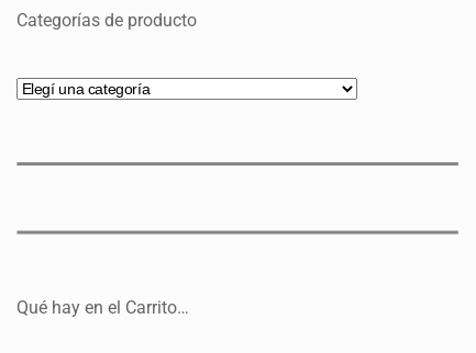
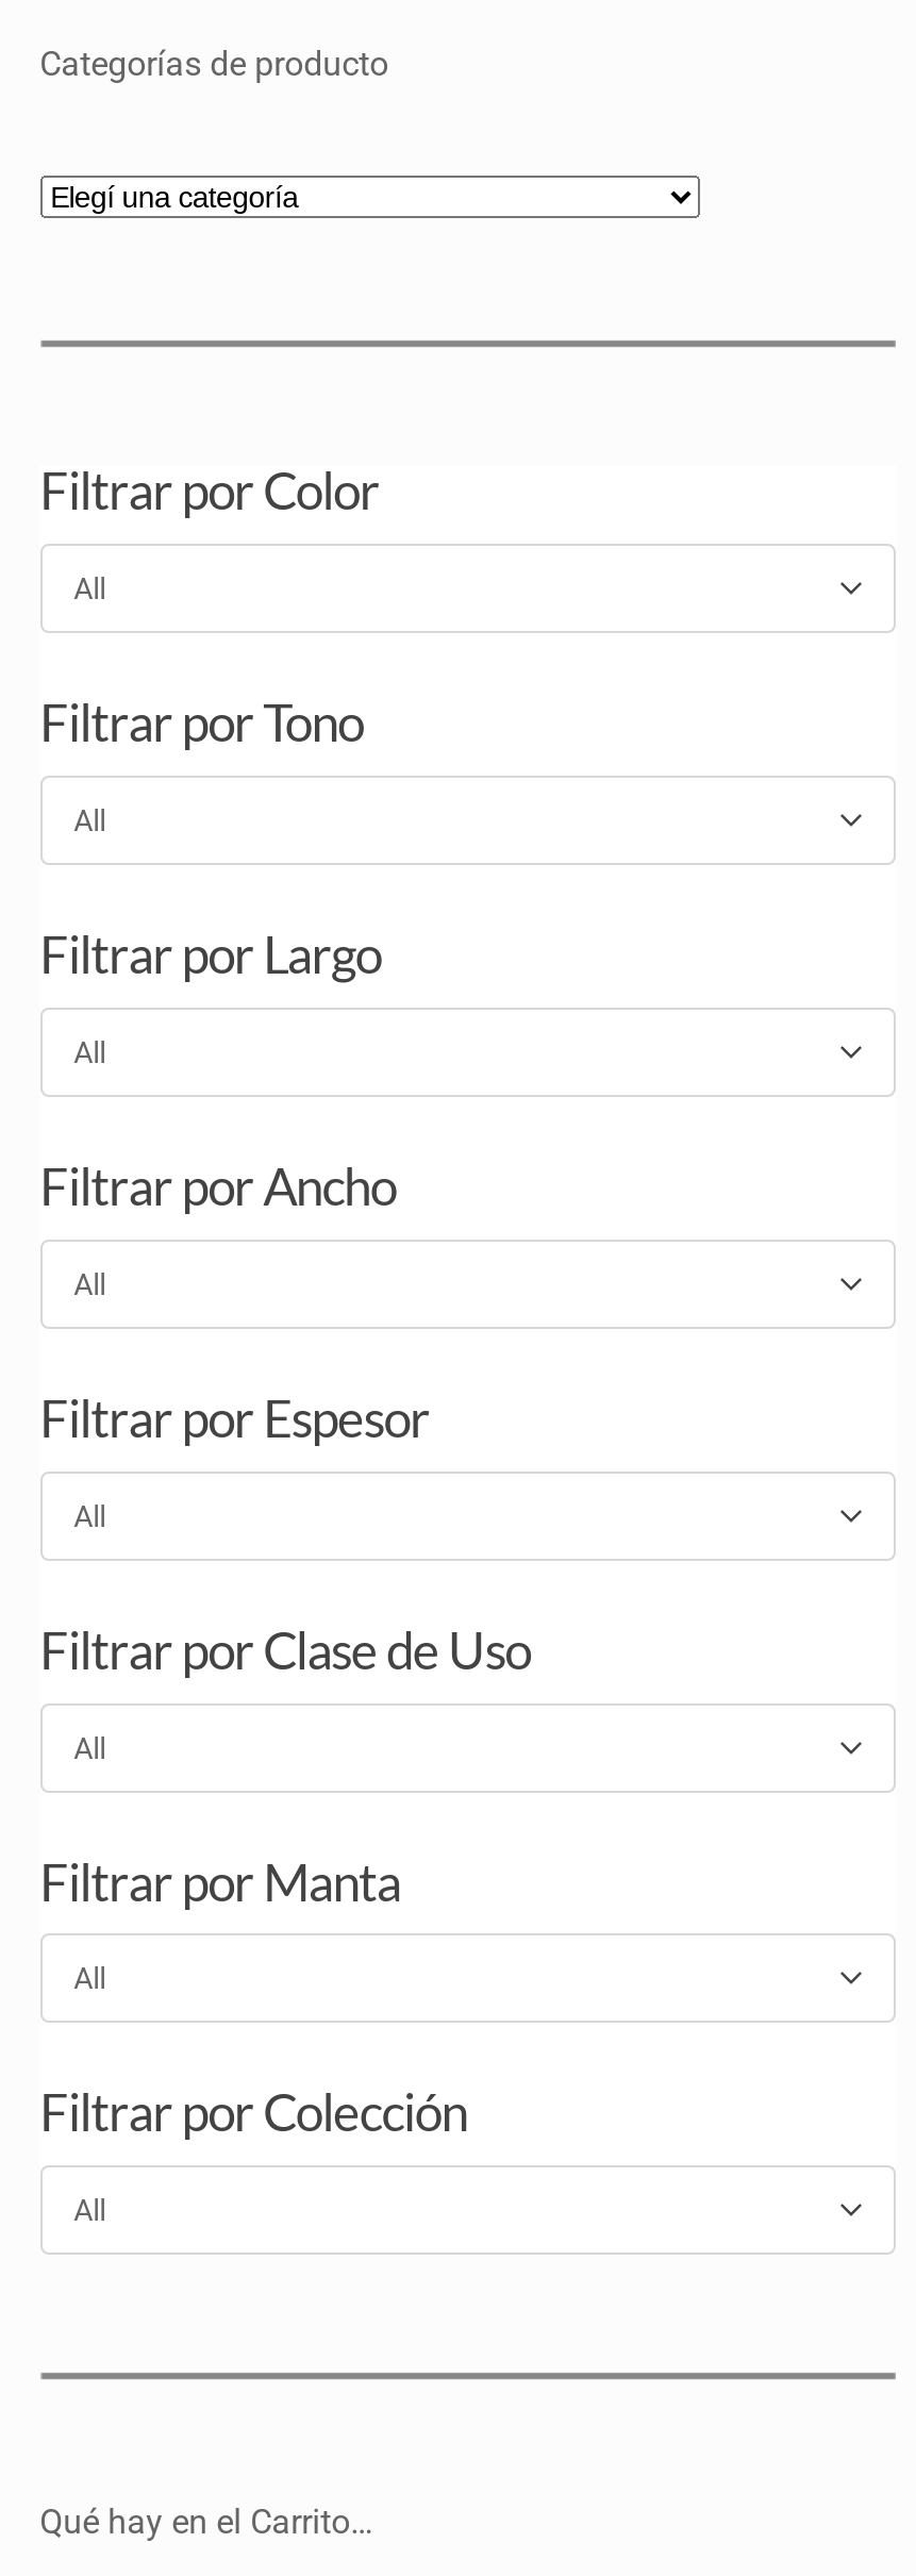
none -> [40,458,531,2227] Filtrar por Color | All | Filtrar por Tono | All | Filtrar por Largo | All | Filtrar por Ancho | All | Filtrar por Espesor | All | Filtrar por Clase de Uso | All | Filtrar por Manta | All | Filtrar por Colección | All

